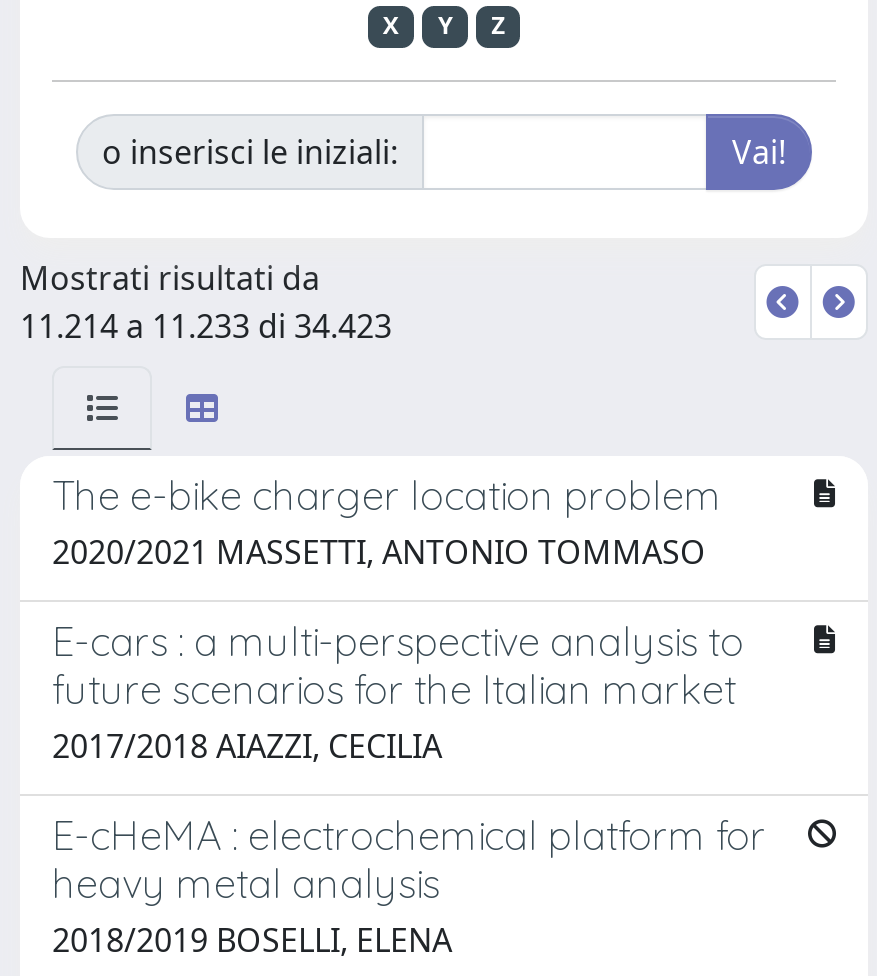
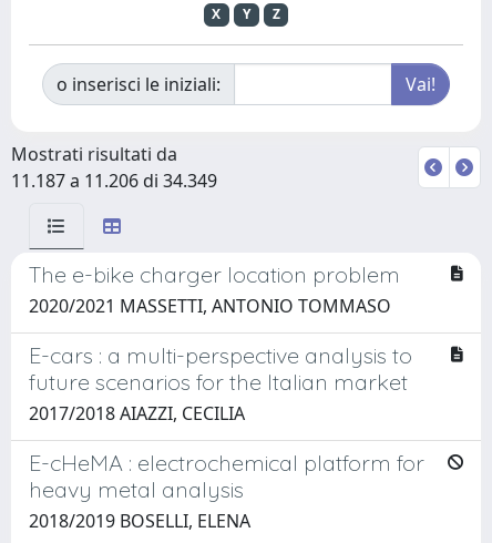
[20,303,392,347] 11.214 a 11.233 di 34.423 -> [11,168,217,192] 11.187 a 11.206 di 34.349

